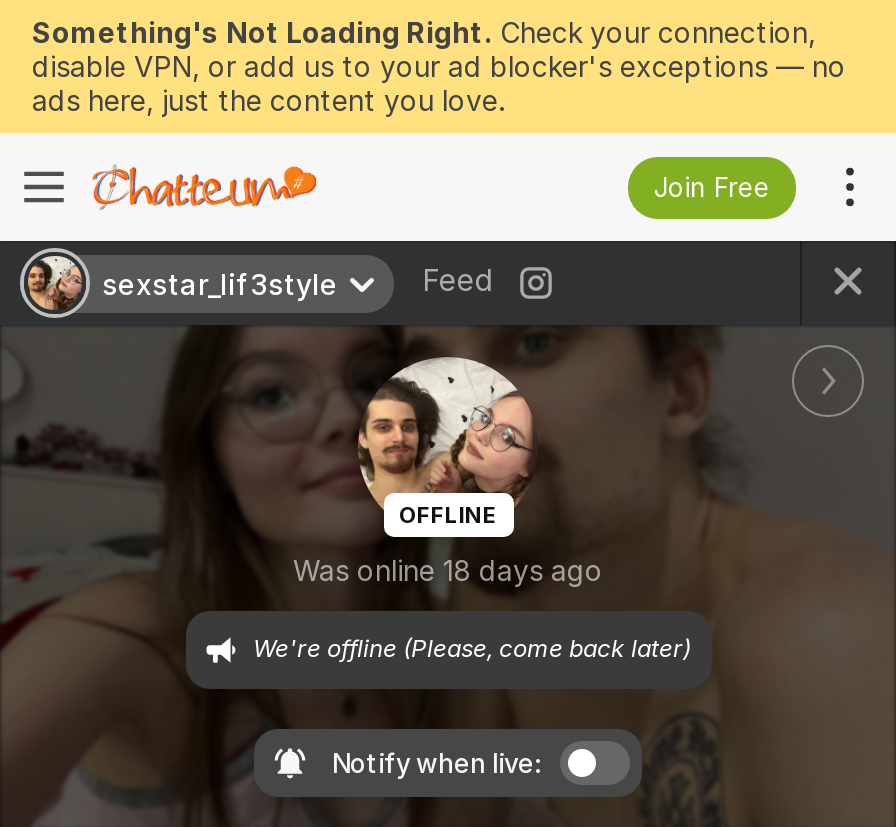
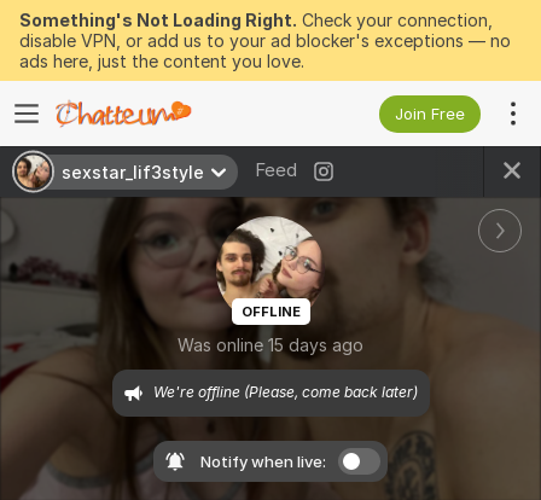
[293,554,603,588] Was online 18 days ago -> [178,335,363,356] Was online 15 days ago

